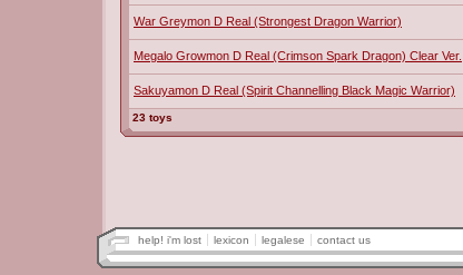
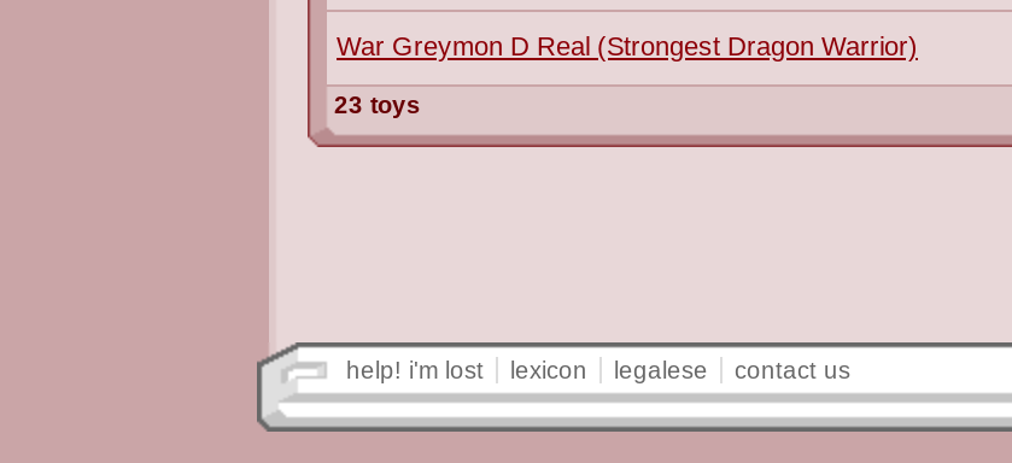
[134,49,462,97] Megalo Growmon D Real (Crimson Spark Dragon) Clear Ver. | Sakuyamon D Real (Spirit Channelling Black Magic Warrior) -> none

